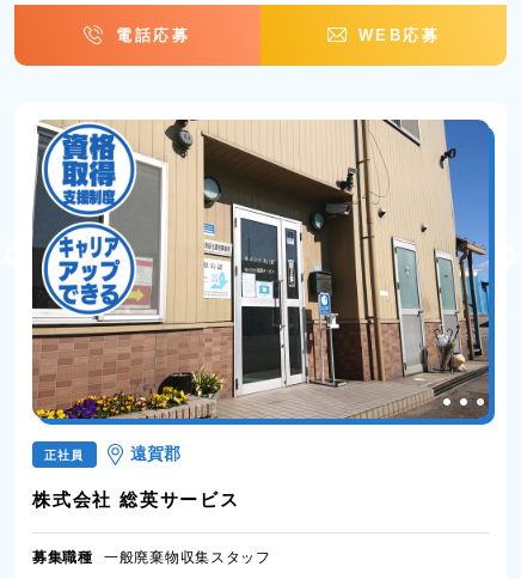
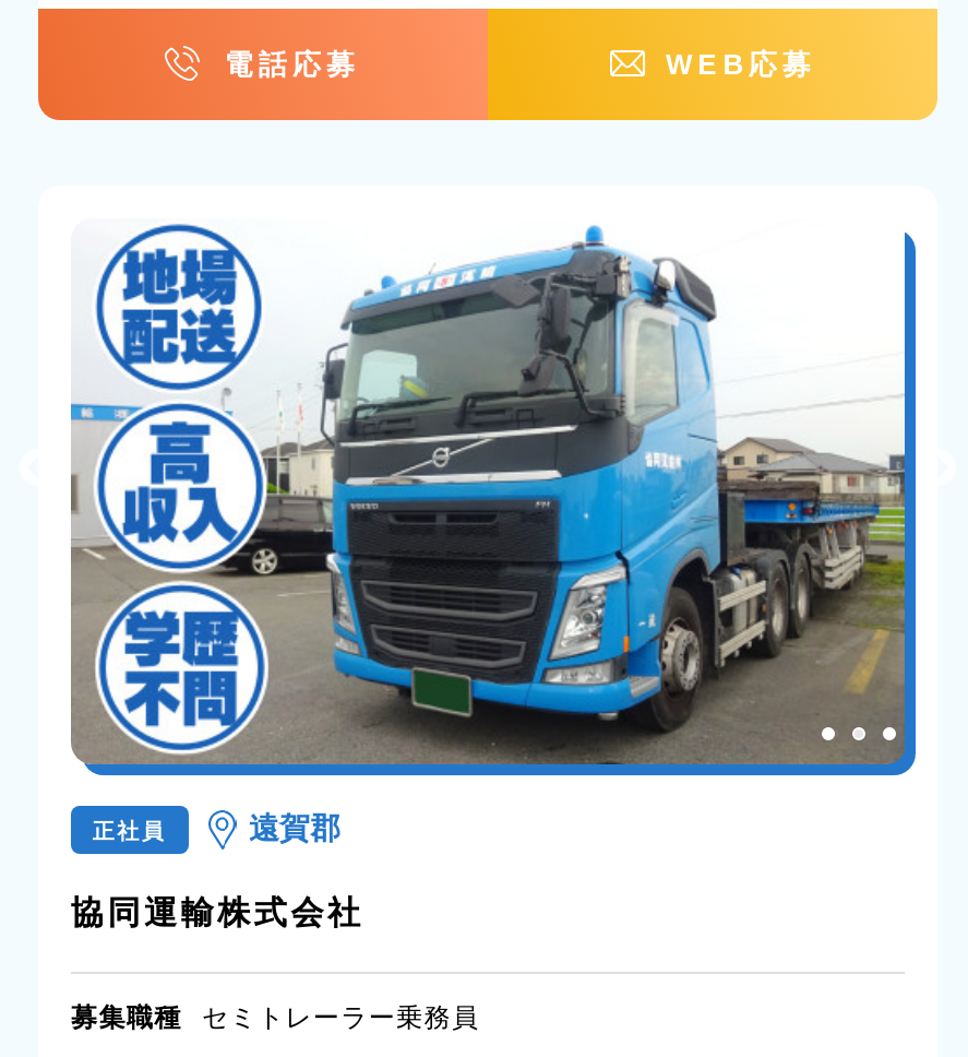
[31,118,490,420] [image] -> [69,218,907,767] [image]
[32,489,240,509] 株式会社 総英サービス -> [71,893,364,930] 協同運輸株式会社
[104,549,271,566] 一般廃棄物収集スタッフ -> [202,1002,480,1033] セミトレーラー乗務員

